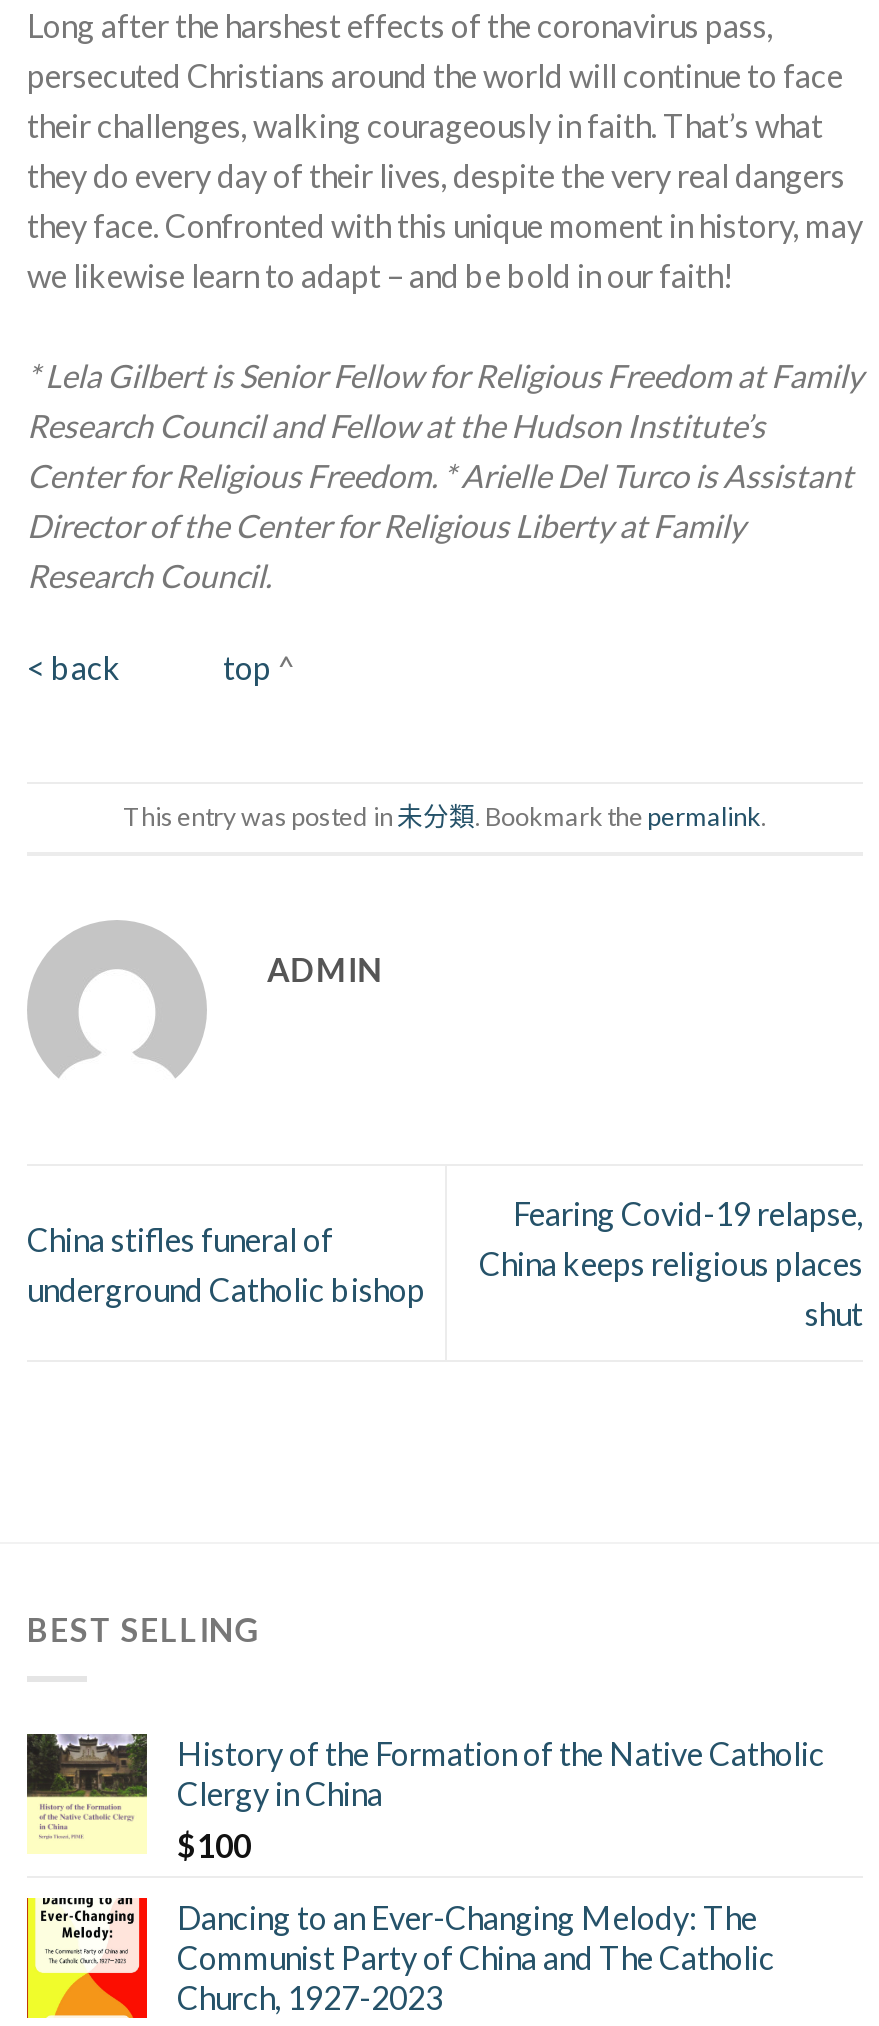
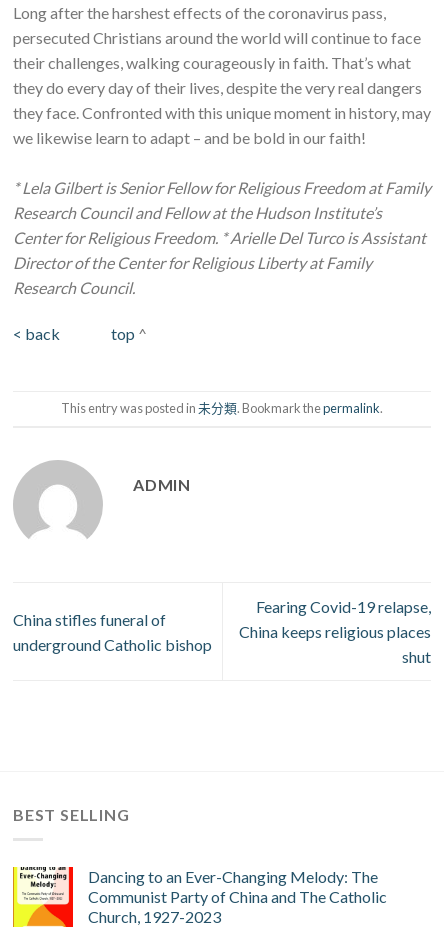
[25,1732,825,1864] [image] | History of the Formation of the Native Catholic | Clergy in China | $100 -> none

